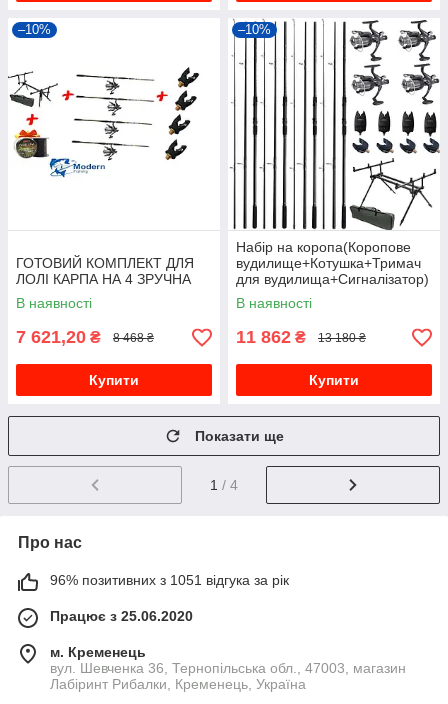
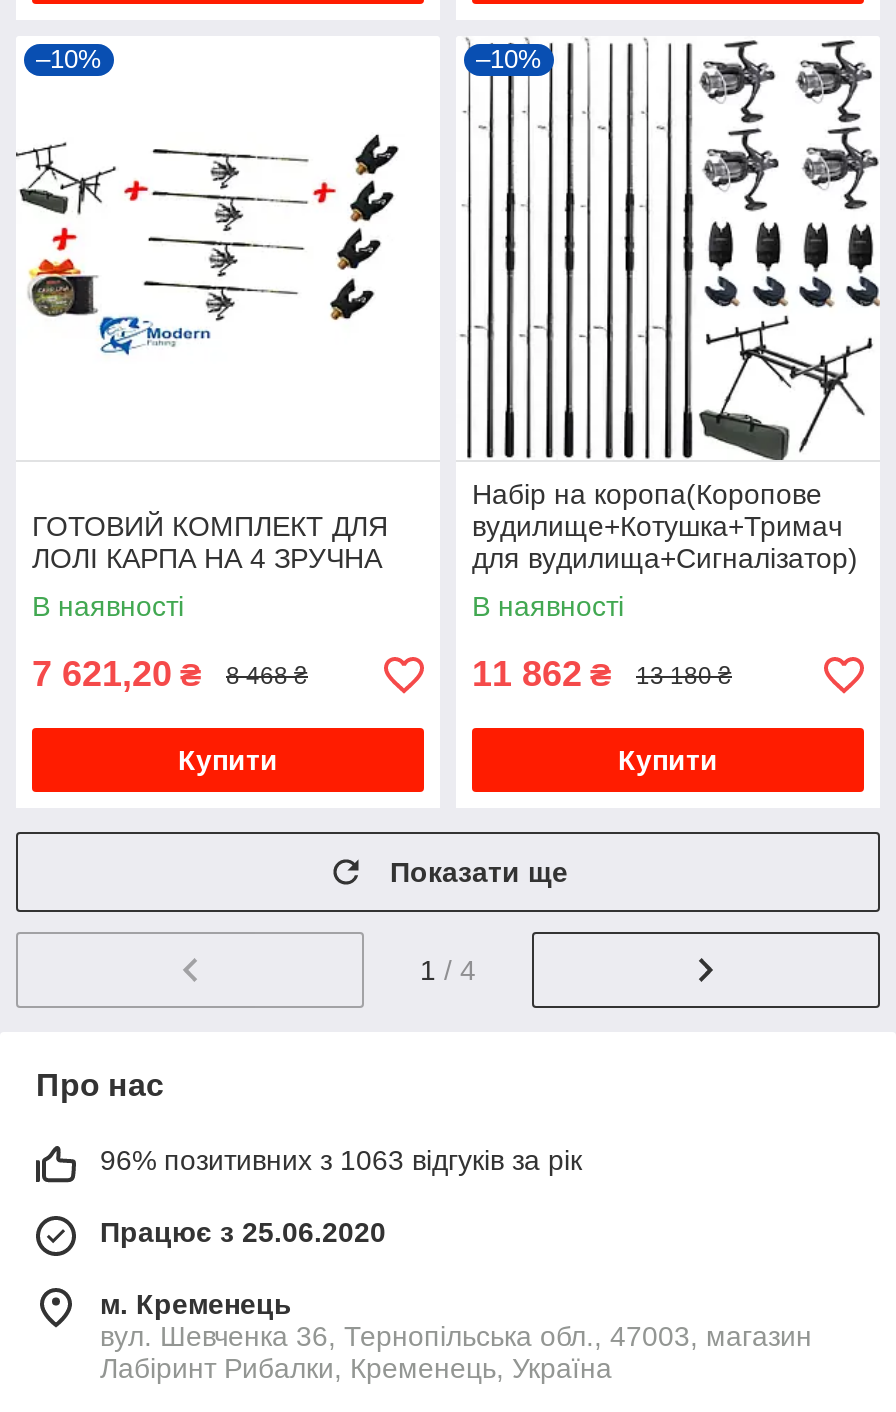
[50,572,289,588] 96% позитивних з 1051 відгука за рік -> [100,1144,582,1176] 96% позитивних з 1063 відгуків за рік

